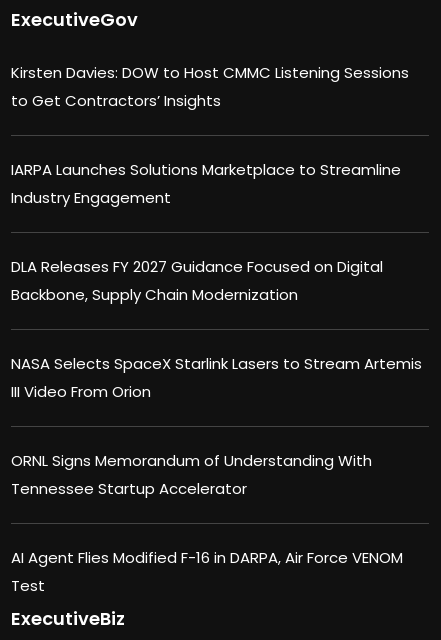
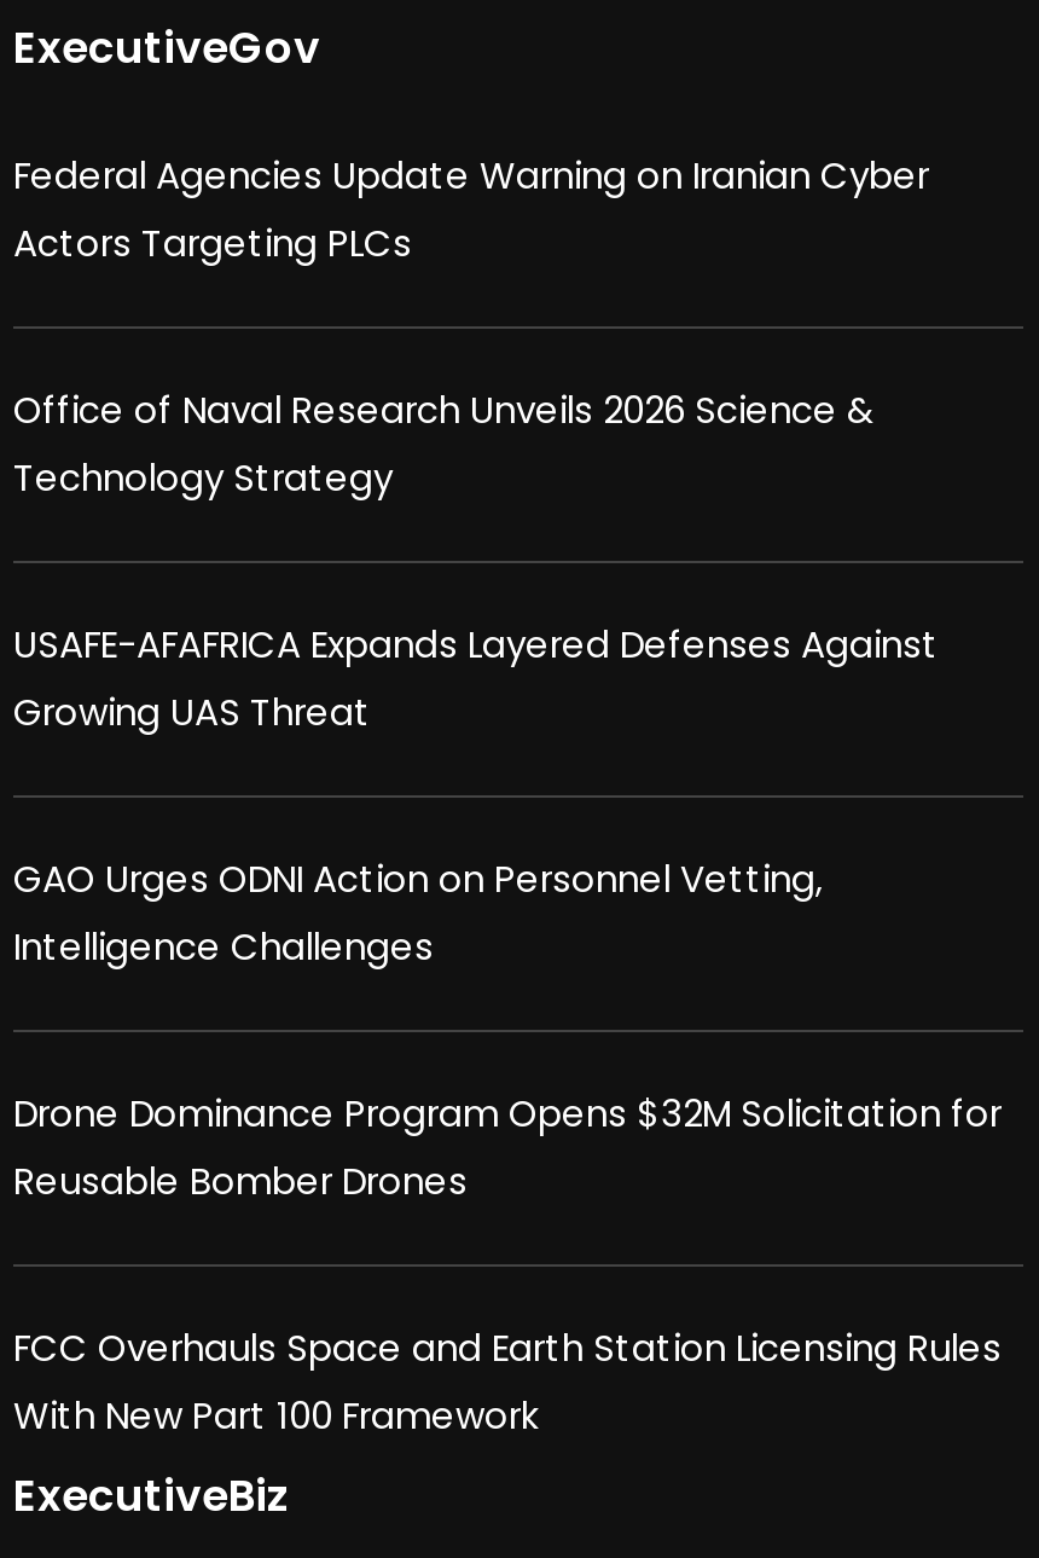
[11,62,409,111] Kirsten Davies: DOW to Host CMMC Listening Sessions | to Get Contractors’ Insights -> [13,150,929,269] Federal Agencies Update Warning on Iranian Cyber | Actors Targeting PLCs
[11,159,401,208] IARPA Launches Solutions Marketplace to Streamline | Industry Engagement -> [13,385,873,503] Office of Naval Research Unveils 2026 Science & | Technology Strategy
[11,256,383,305] DLA Releases FY 2027 Guidance Focused on Digital | Backbone, Supply Chain Modernization -> [13,619,939,738] USAFE-AFAFRICA Expands Layered Defenses Against | Growing UAS Threat
[11,353,422,402] NASA Selects SpaceX Starlink Lasers to Stream Artemis | III Video From Orion -> [13,854,823,972] GAO Urges ODNI Action on Personnel Vetting, | Intelligence Challenges
[11,450,372,499] ORNL Signs Memorandum of Understanding With | Tennessee Startup Accelerator -> [13,1088,1002,1207] Drone Dominance Program Opens $32M Solicitation for | Reusable Bomber Drones
[11,547,403,596] AI Agent Flies Modified F-16 in DARPA, Air Force VENOM | Test -> [13,1323,1002,1441] FCC Overhauls Space and Earth Station Licensing Rules | With New Part 100 Framework

